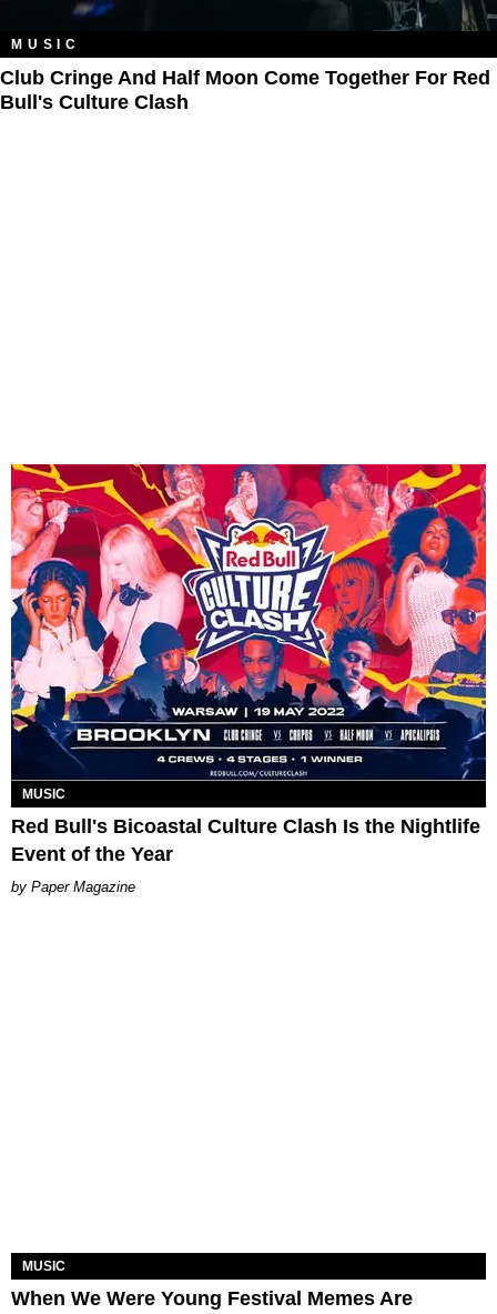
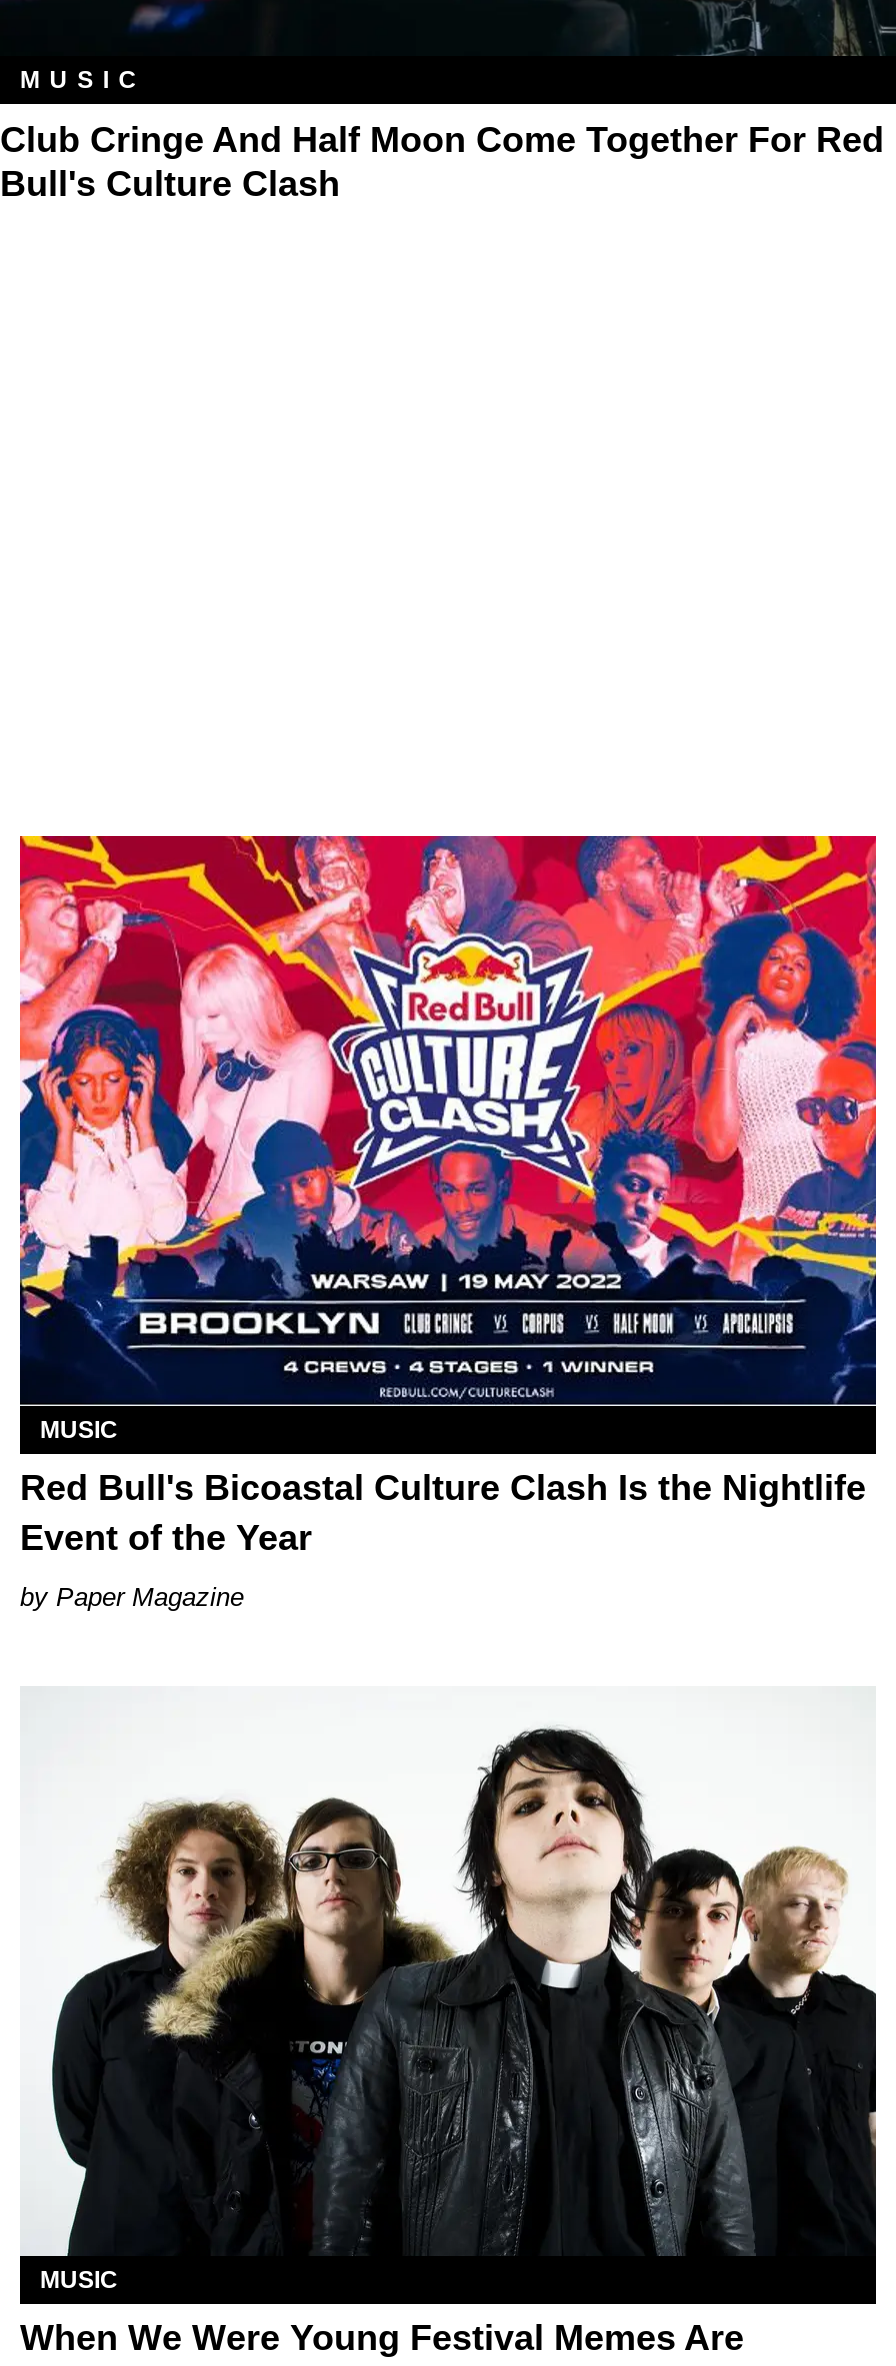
none -> [50,1726,878,2258] [image]

